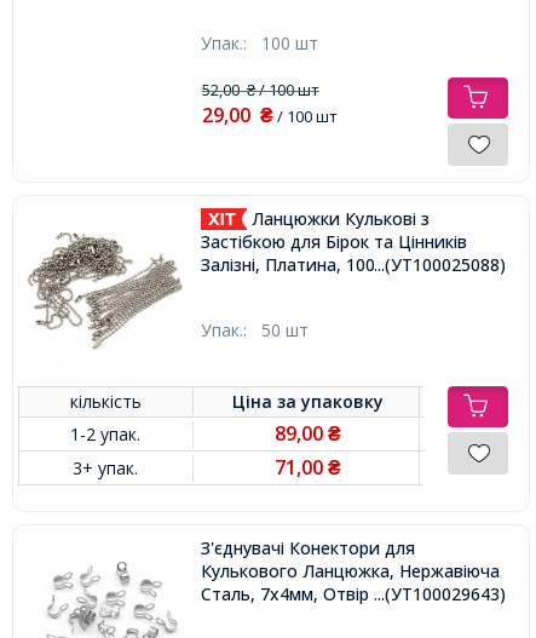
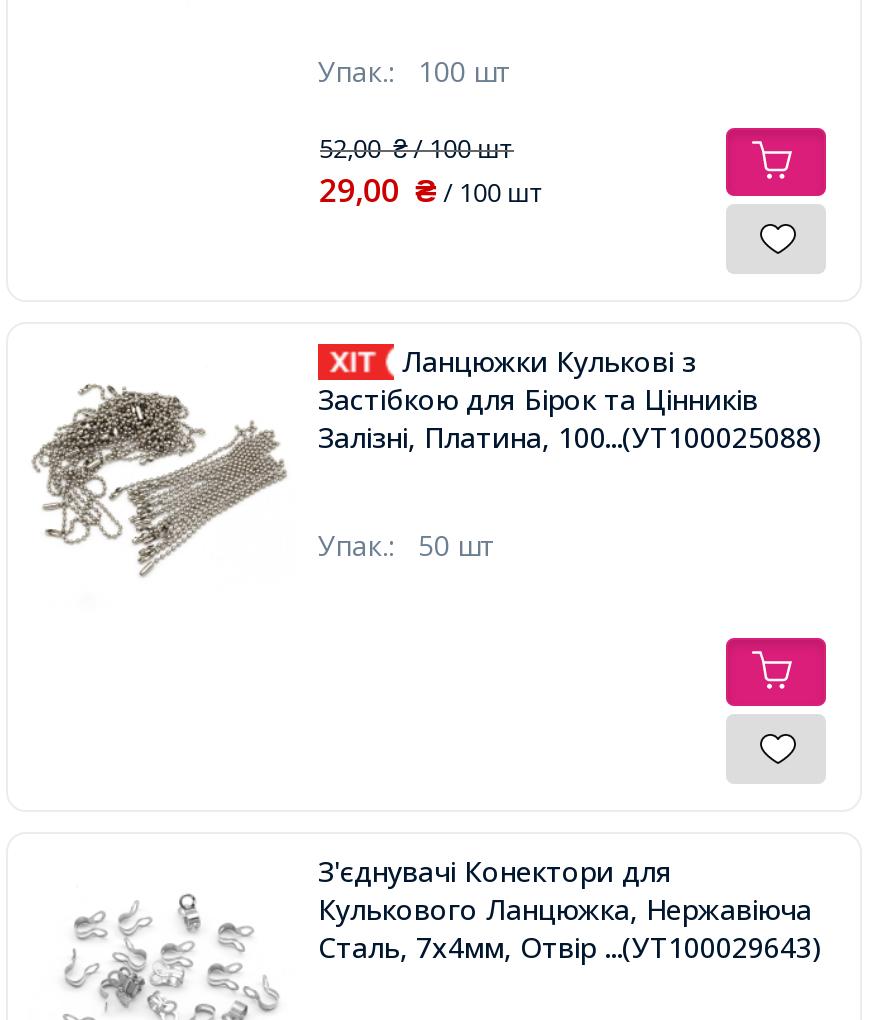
[70,390,384,480] кількість | Ціна за упаковку | 1-2 упак. | 89,00 ₴ | 3+ упак. | 71,00 ₴ -> none

